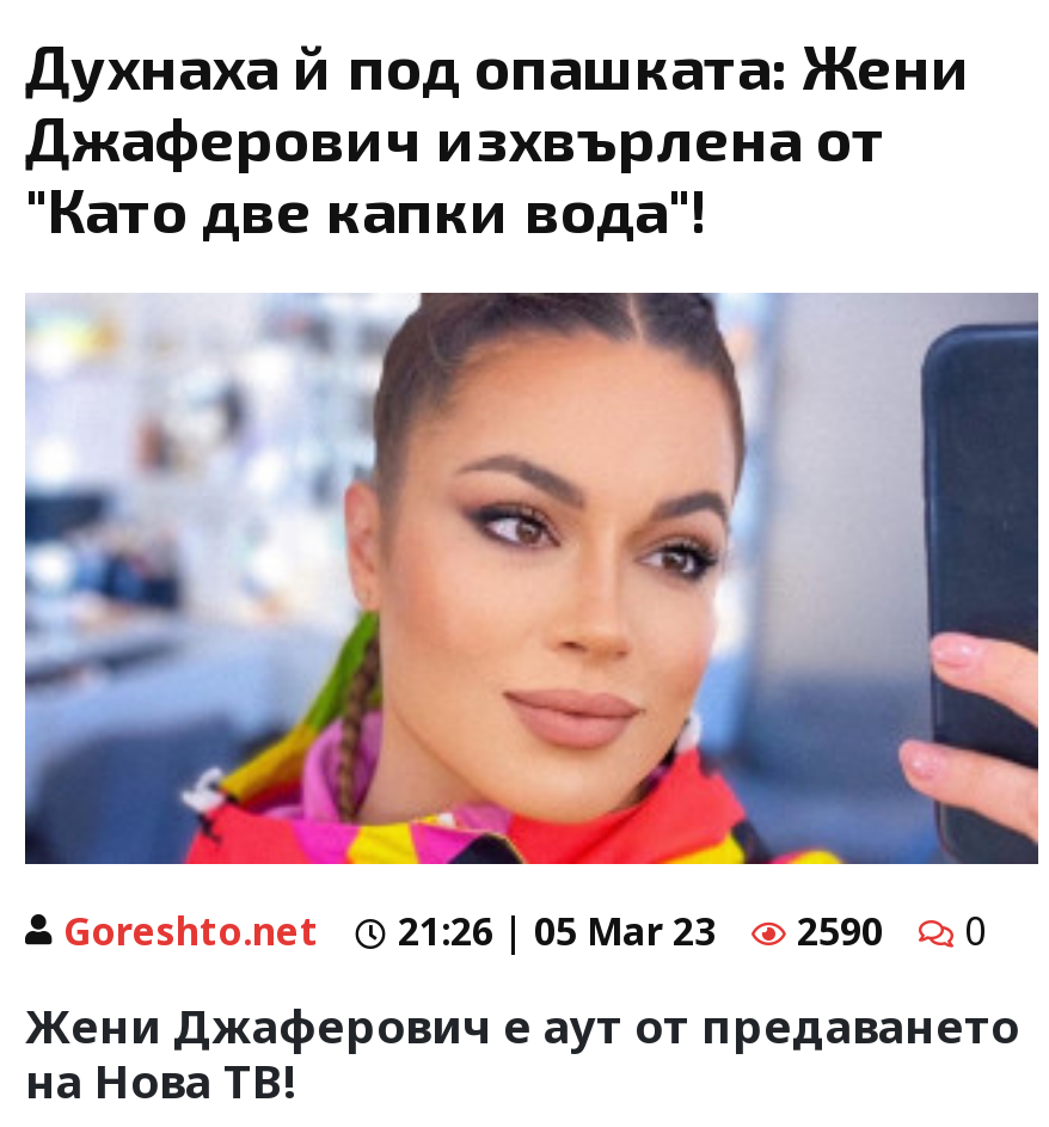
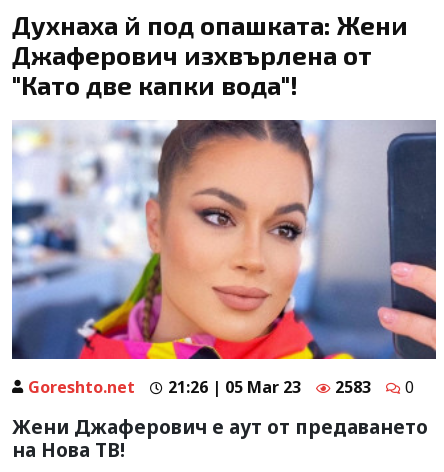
[797,904,883,956] 2590 -> [335,375,371,397] 2583

